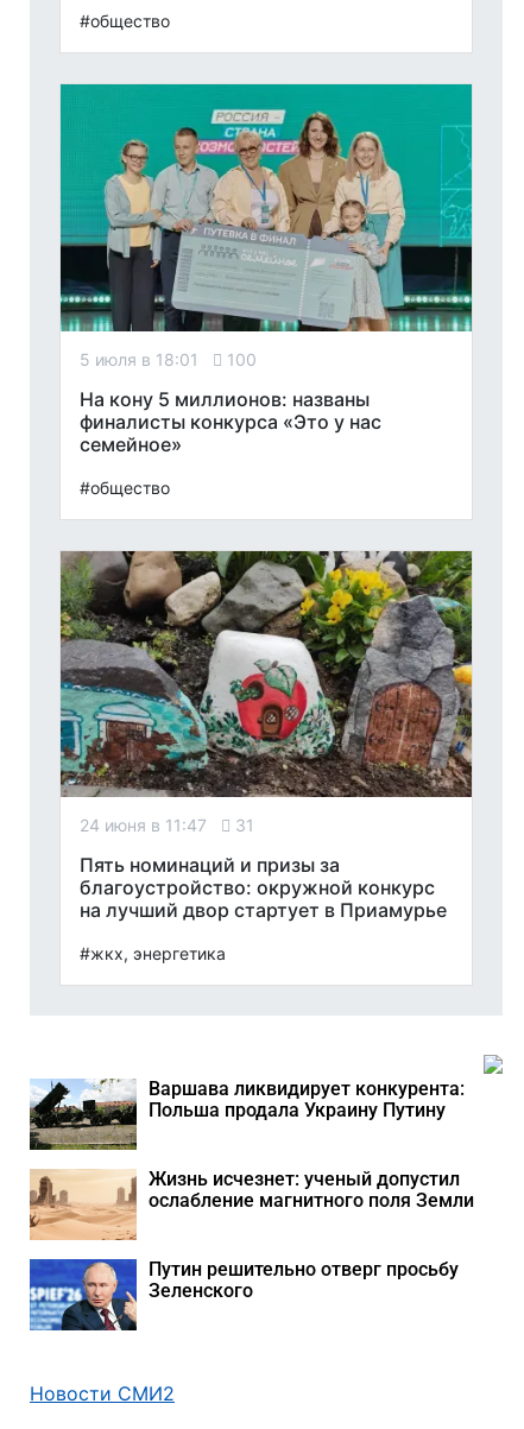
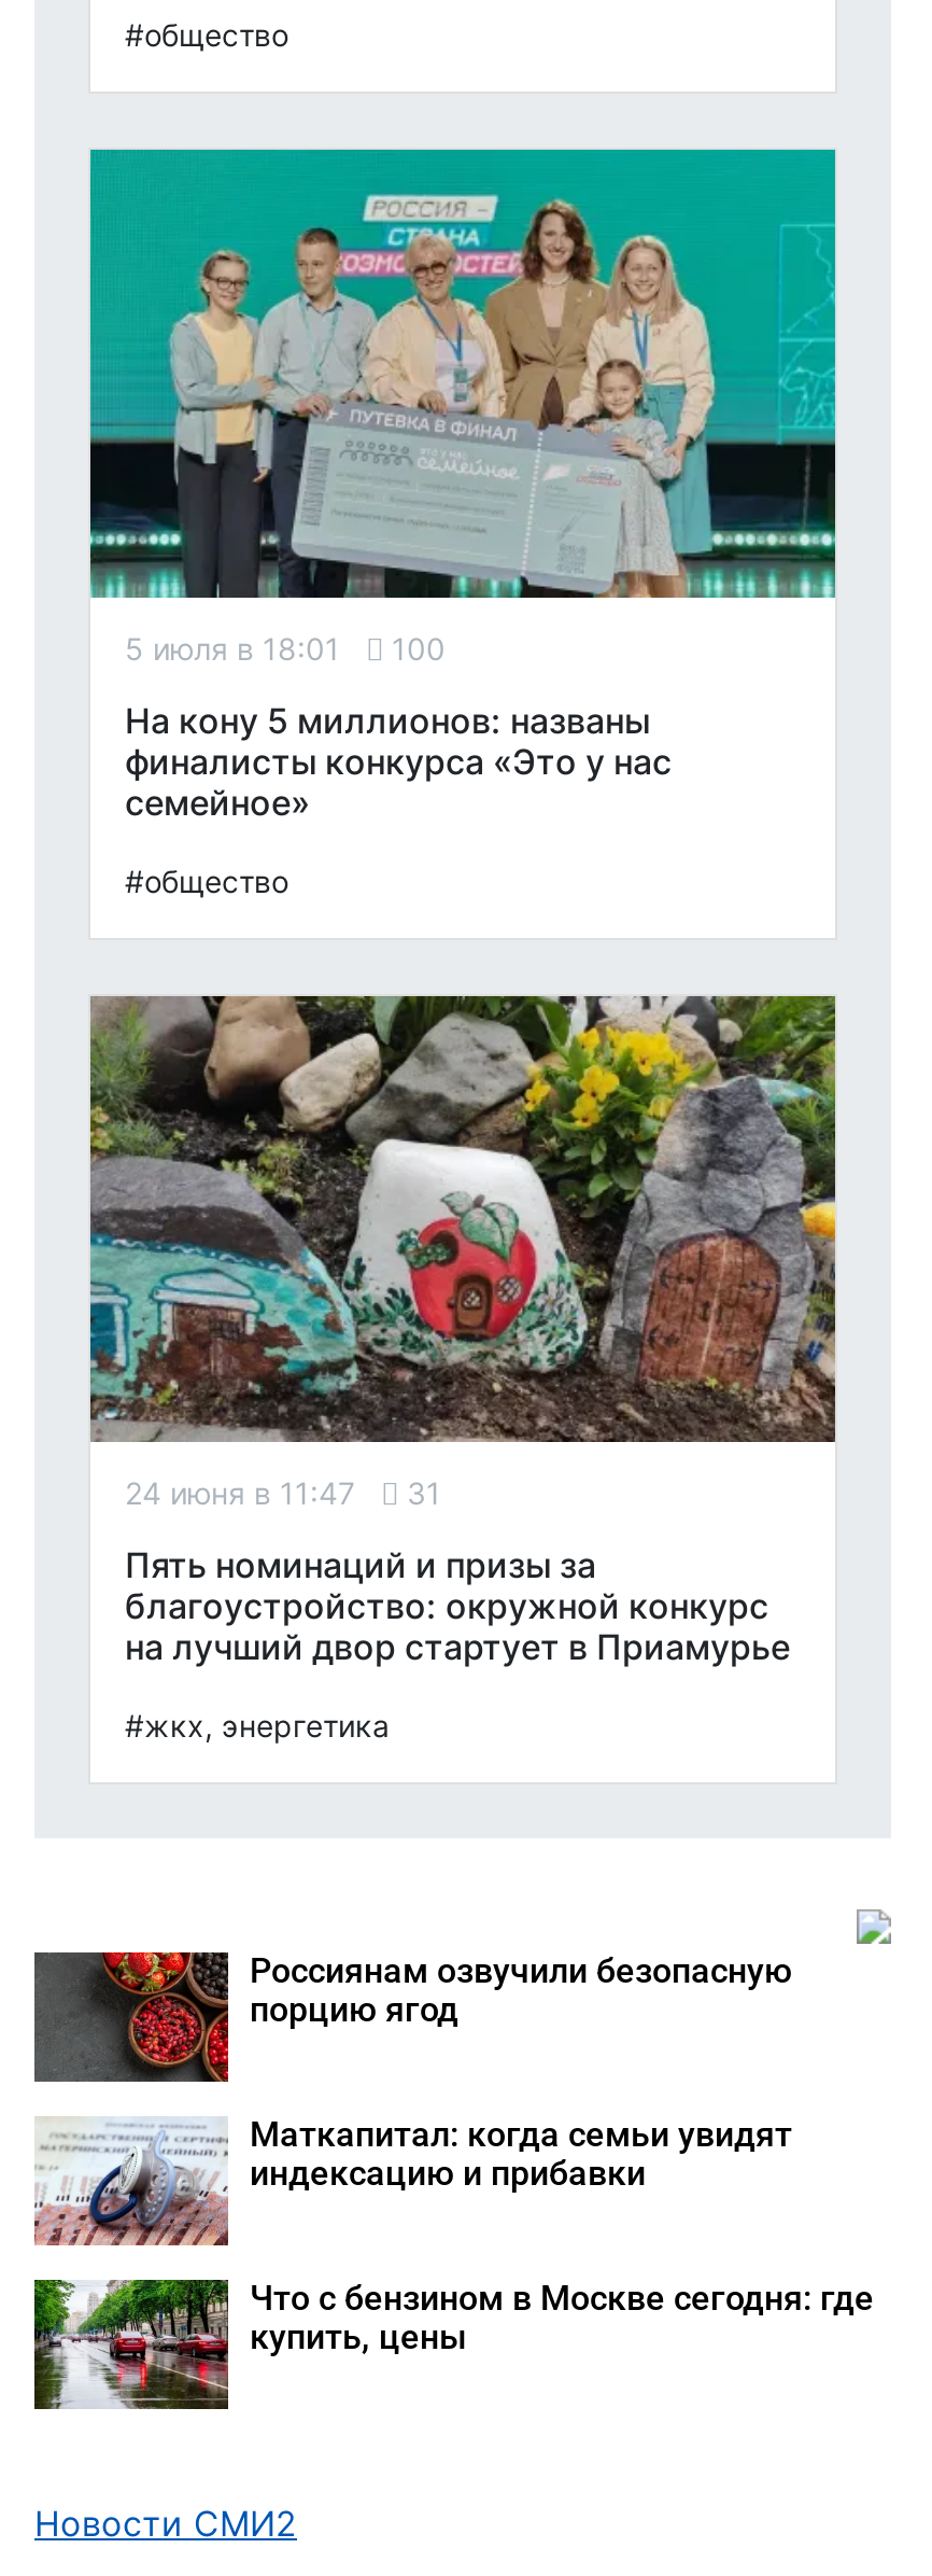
[30,1078,465,1151] [image] | Варшава ликвидирует конкурента: | Польша продала Украину Путину -> [32,1950,792,2084] [image] | Россиянам озвучили безопасную | порцию ягод
[29,1168,474,1240] [image] | Жизнь исчезнет: ученый допустил | ослабление магнитного поля Земли -> [34,2114,792,2248] [image] | Маткапитал: когда семьи увидят | индексацию и прибавки
[29,1258,459,1332] [image] | Путин решительно отверг просьбу | Зеленского -> [32,2278,874,2411] [image] | Что с бензином в Москве сегодня: где | купить, цены

